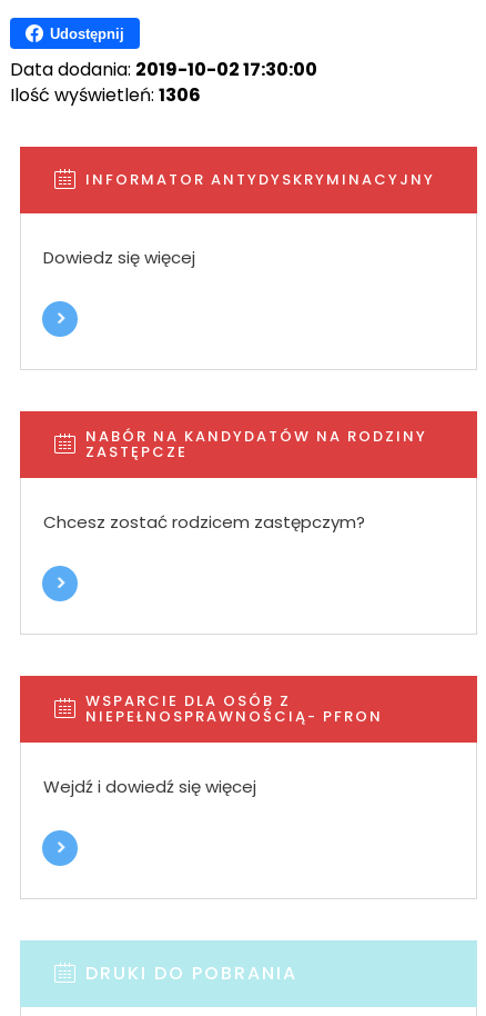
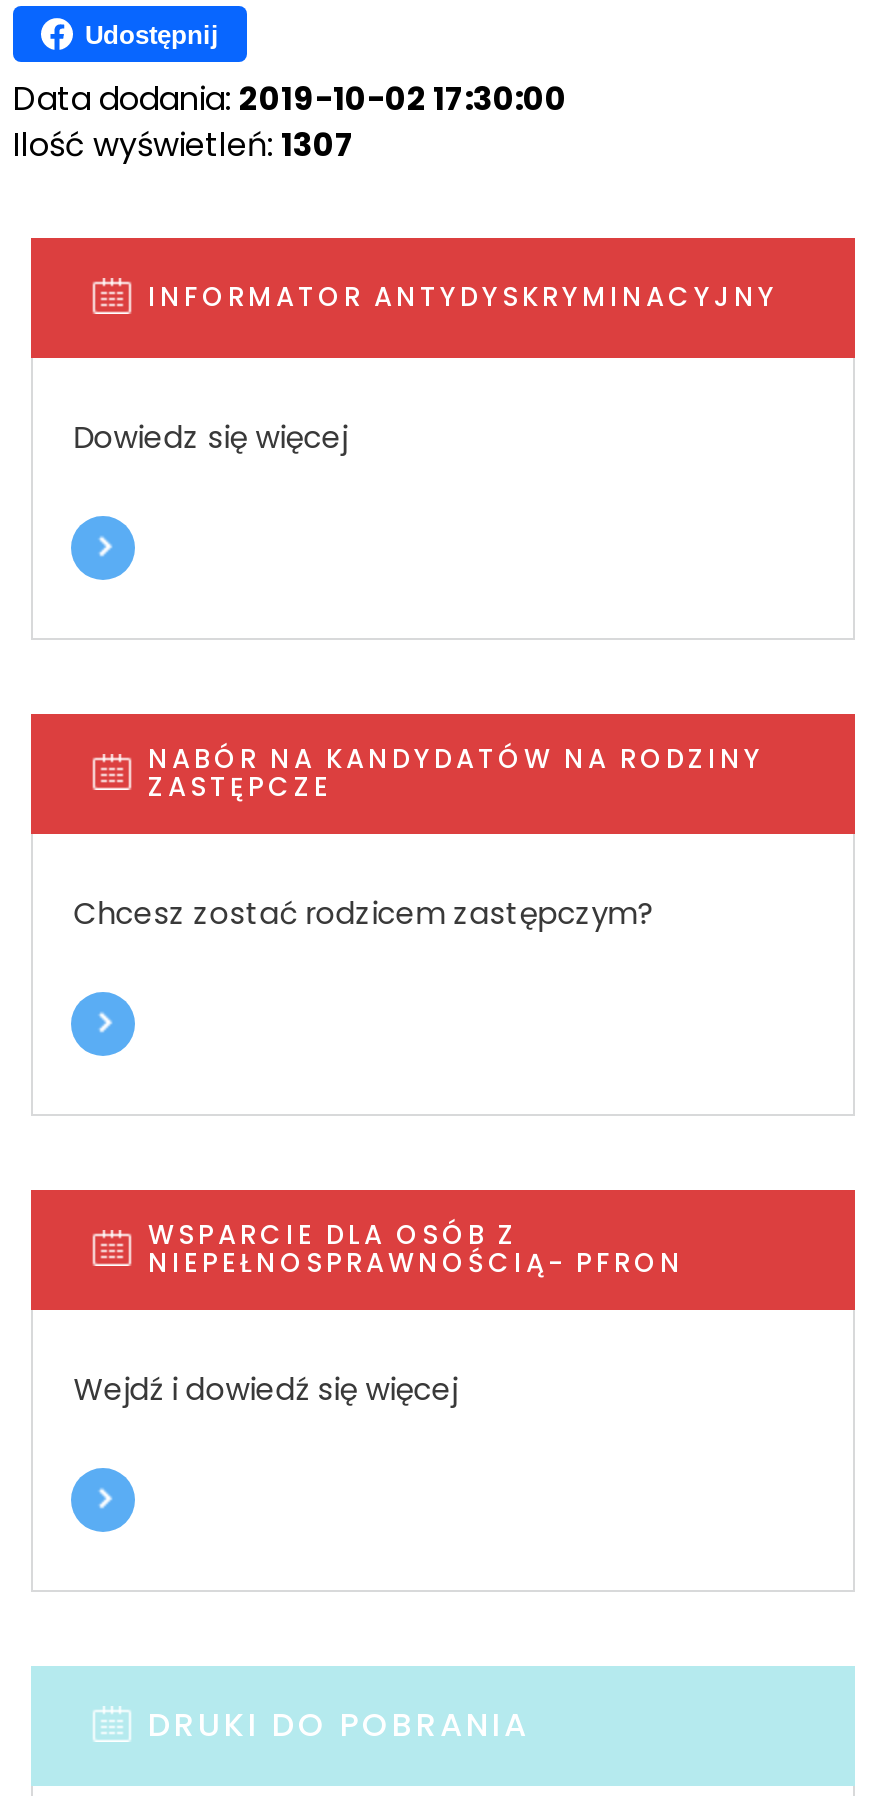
[10,83,201,108] Ilość wyświetleń: 1306 -> [13,123,355,169] Ilość wyświetleń: 1307

